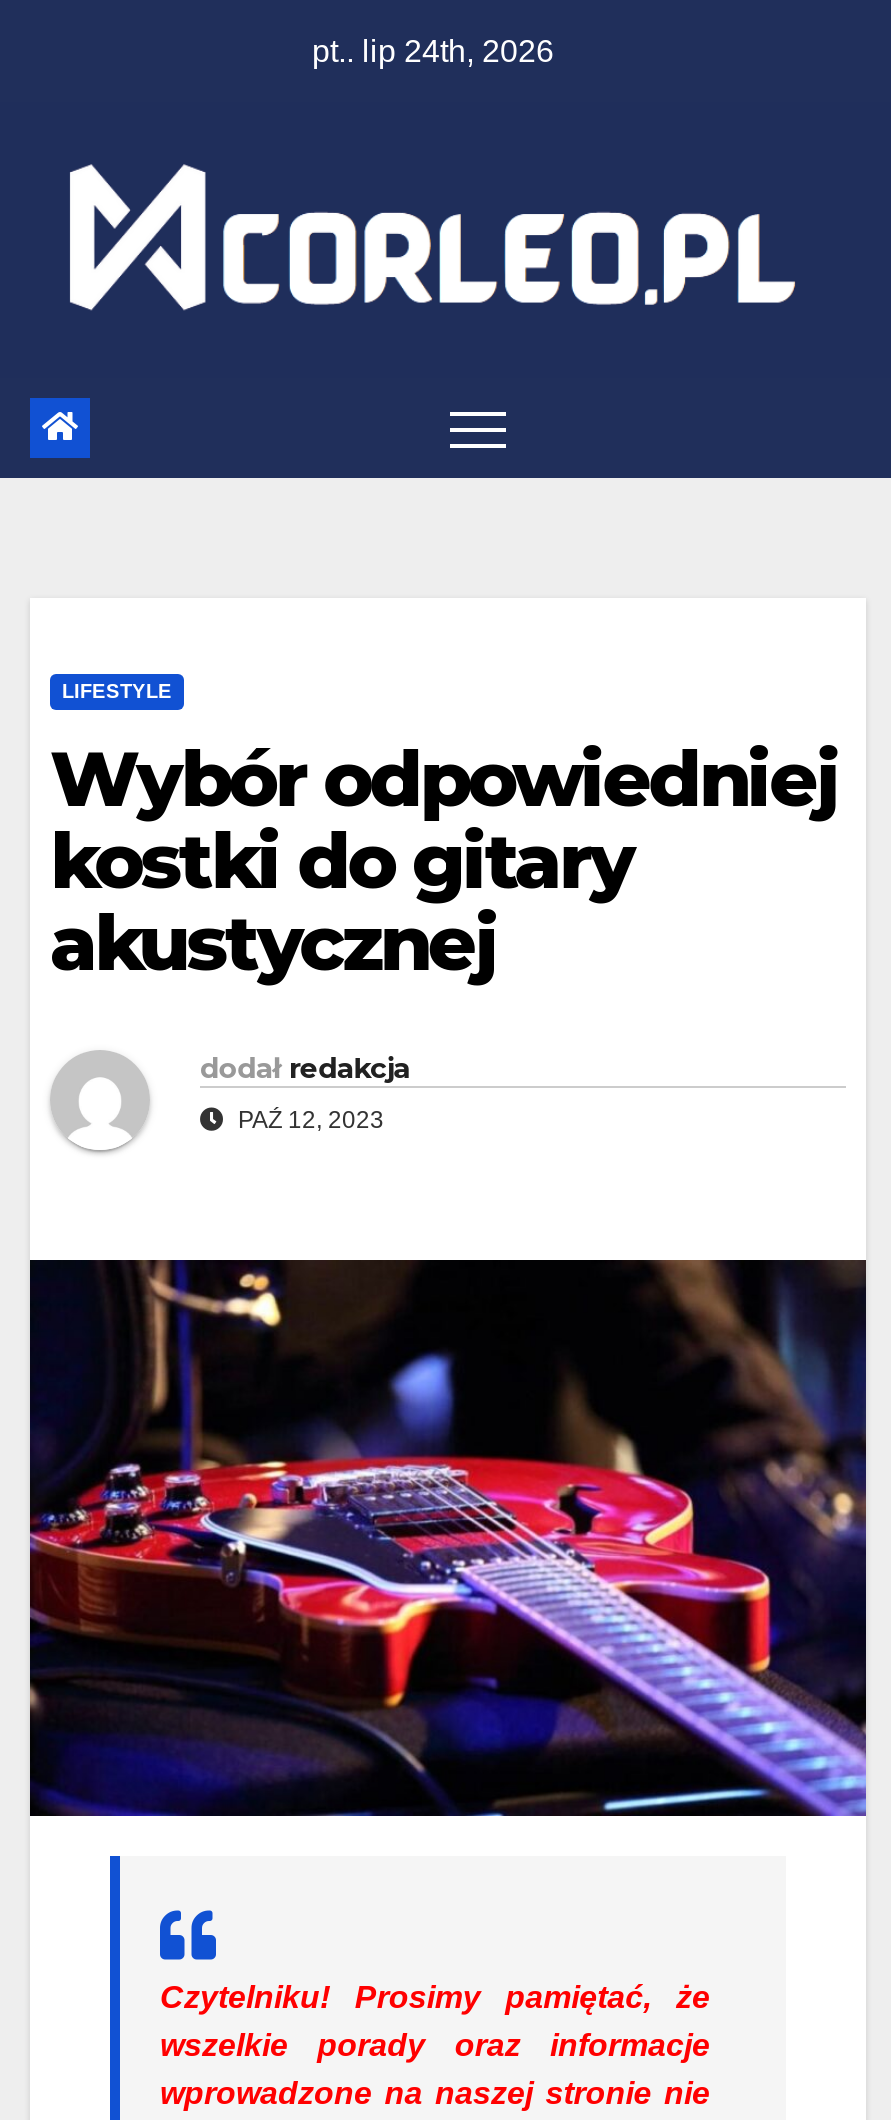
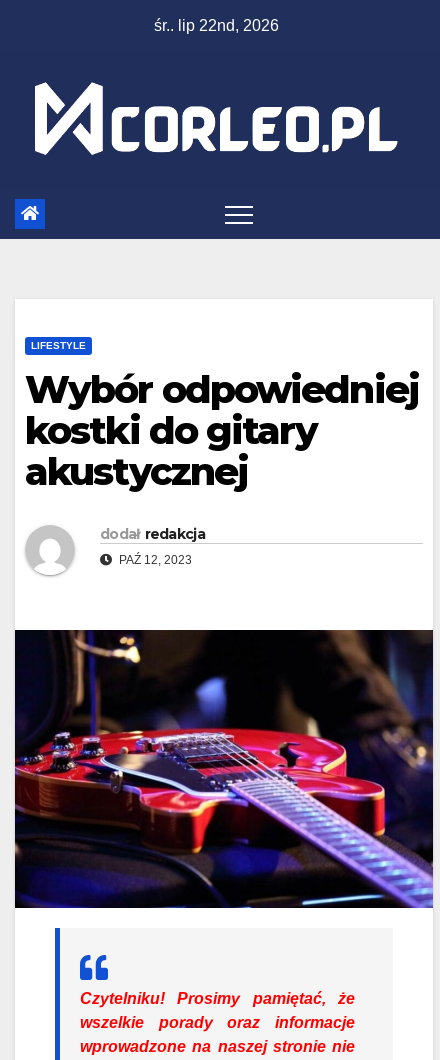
[312,34,554,68] pt.. lip 24th, 2026 -> [154,17,279,34] śr.. lip 22nd, 2026

